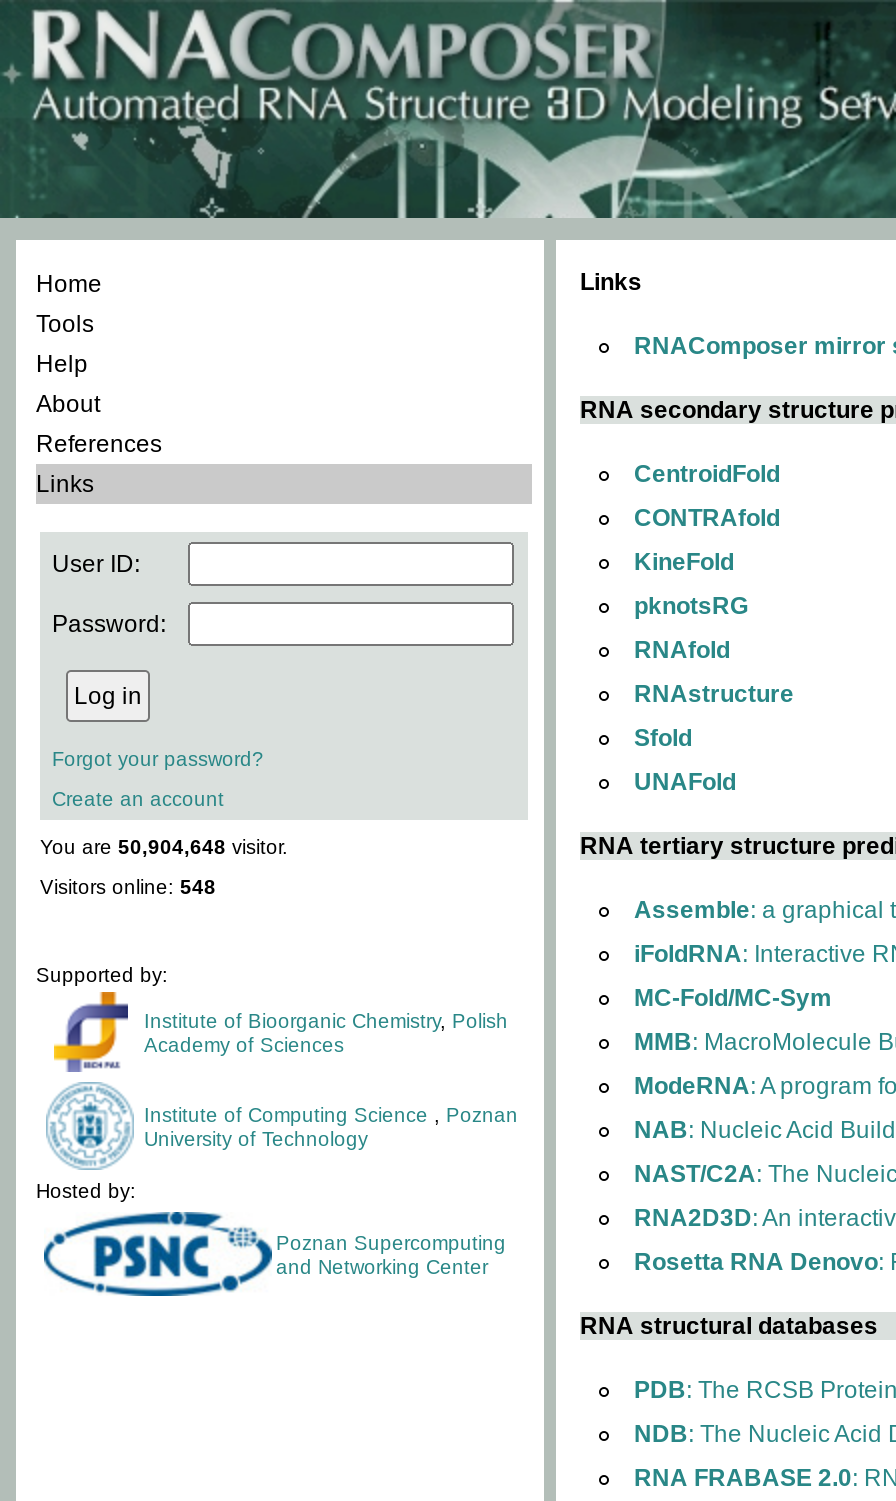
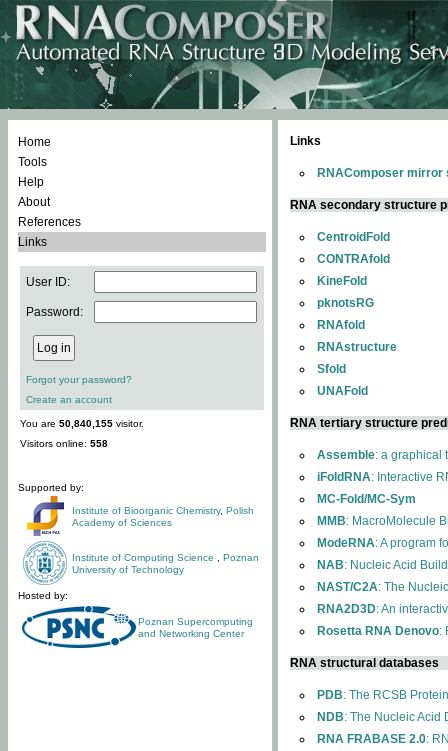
[40,836,288,858] You are 50,904,648 visitor. -> [20,418,144,429] You are 50,840,155 visitor.
[40,876,216,898] Visitors online: 548 -> [20,438,108,449] Visitors online: 558

